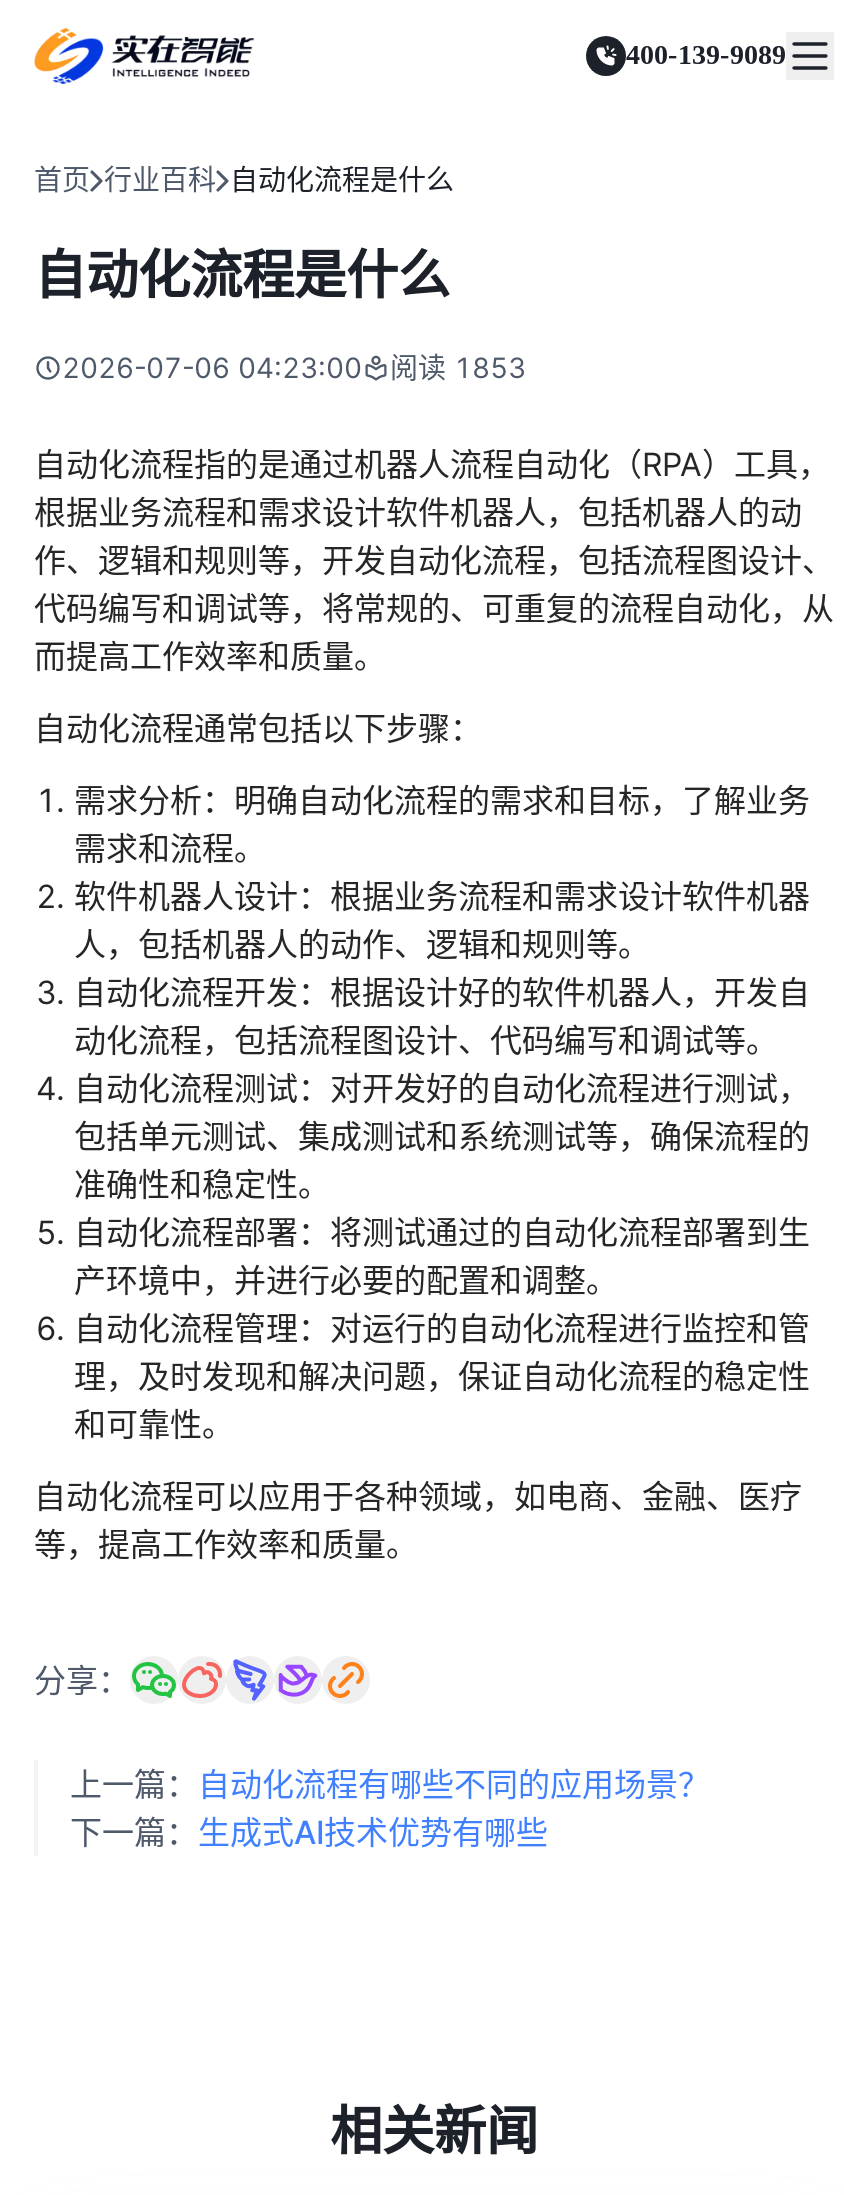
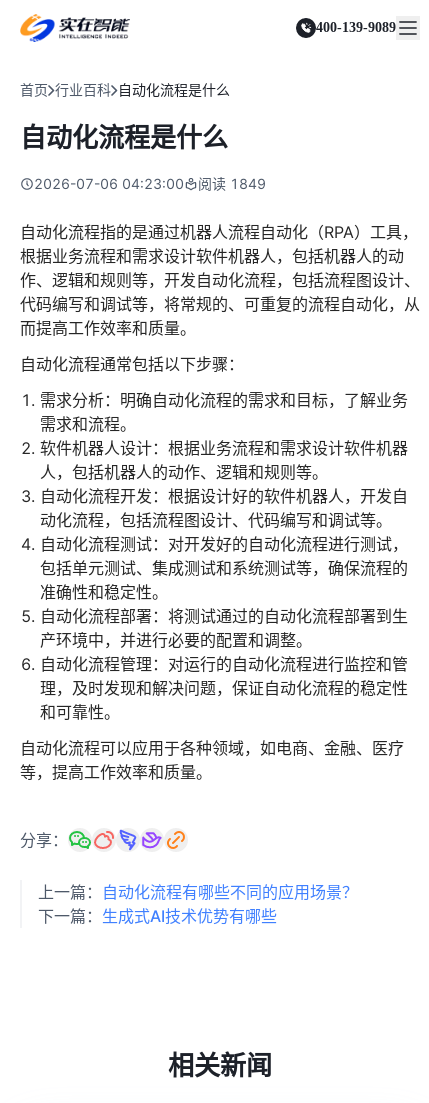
[62,350,526,384] 2026-07-06 04:23:00 阅读1853 -> [34,175,266,192] 2026-07-06 04:23:00 阅读1849

